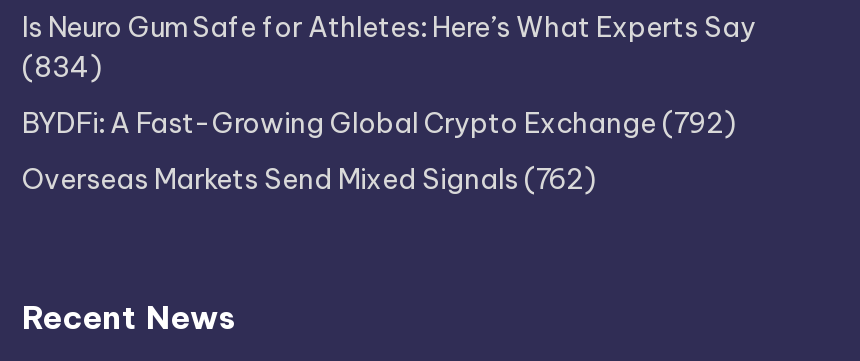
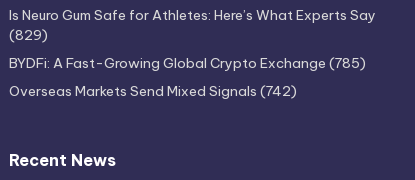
[22,49,102,85] (834) -> [9,26,48,44] (829)
[22,105,736,141] BYDFi: A Fast-Growing Global Crypto Exchange (792) -> [9,54,366,72] BYDFi: A Fast-Growing Global Crypto Exchange (785)
[22,161,596,197] Overseas Markets Send Mixed Signals (762) -> [9,82,297,100] Overseas Markets Send Mixed Signals (742)

